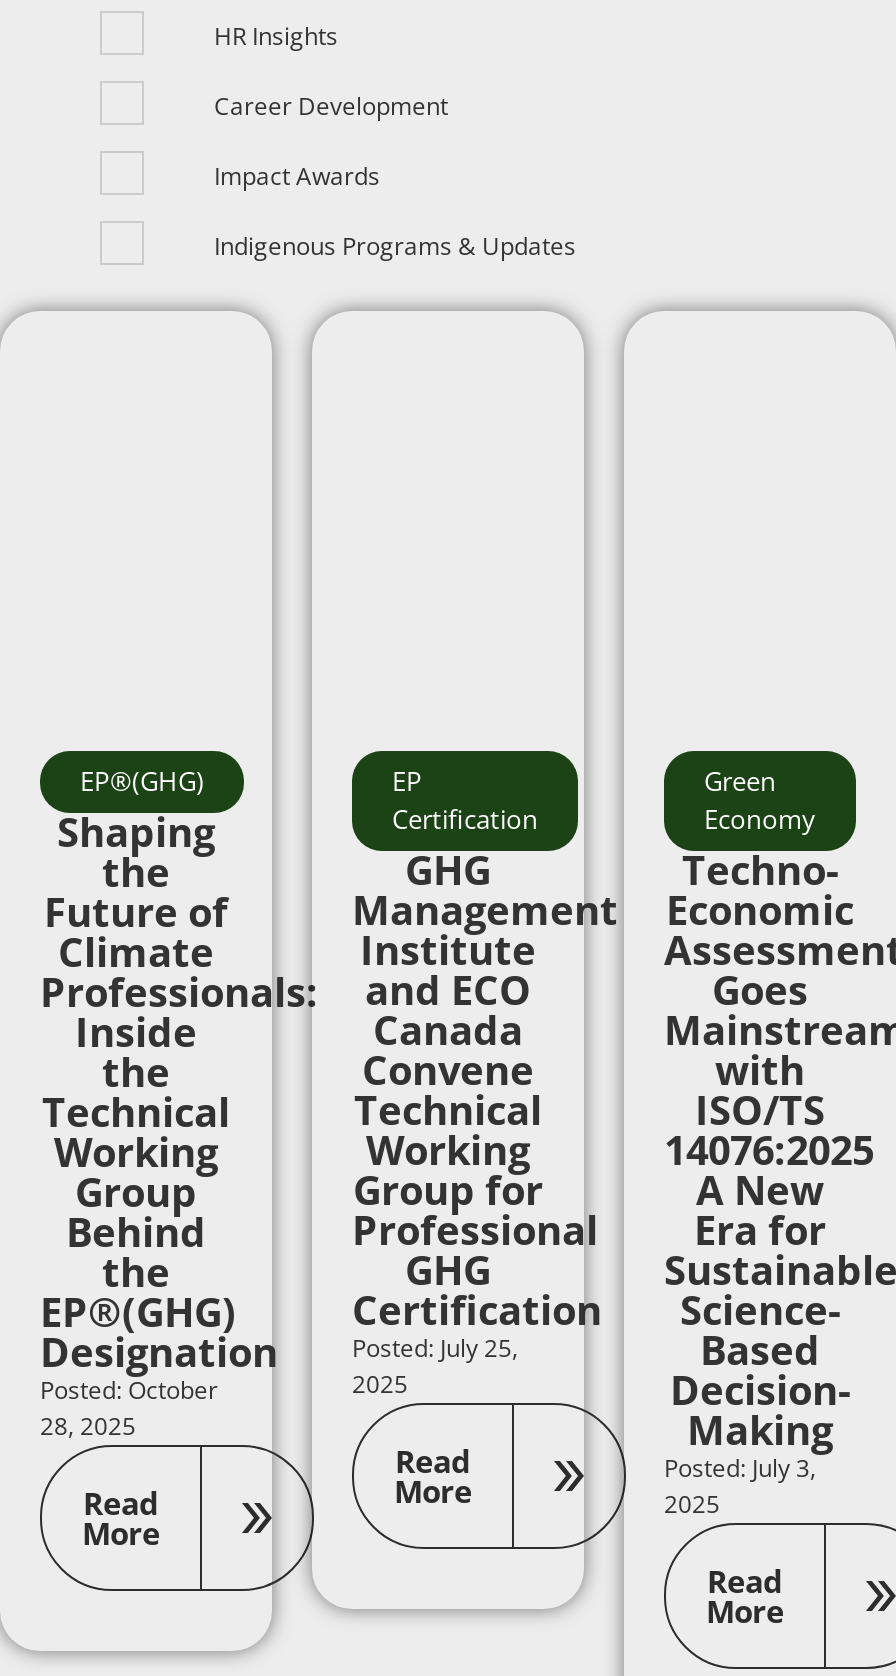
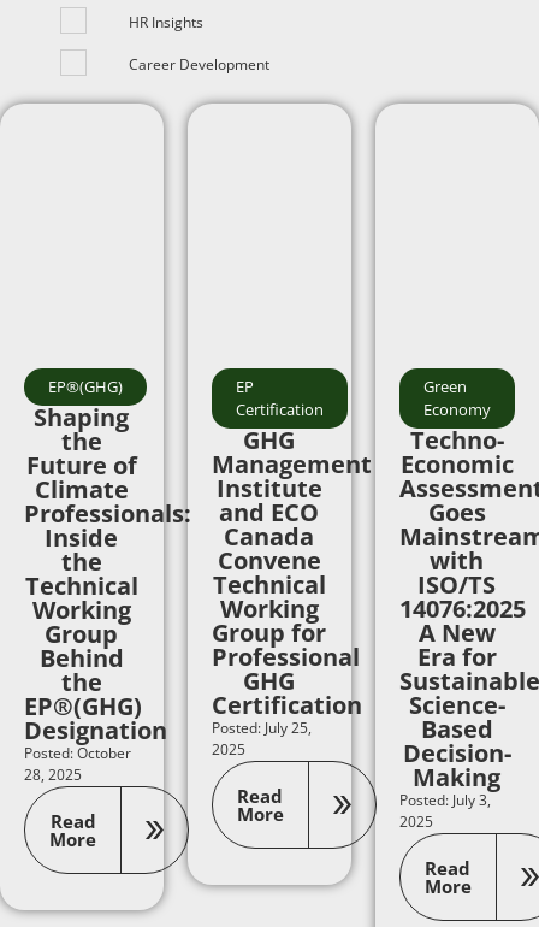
[214,160,576,264] Impact Awards | Indigenous Programs & Updates -> none

